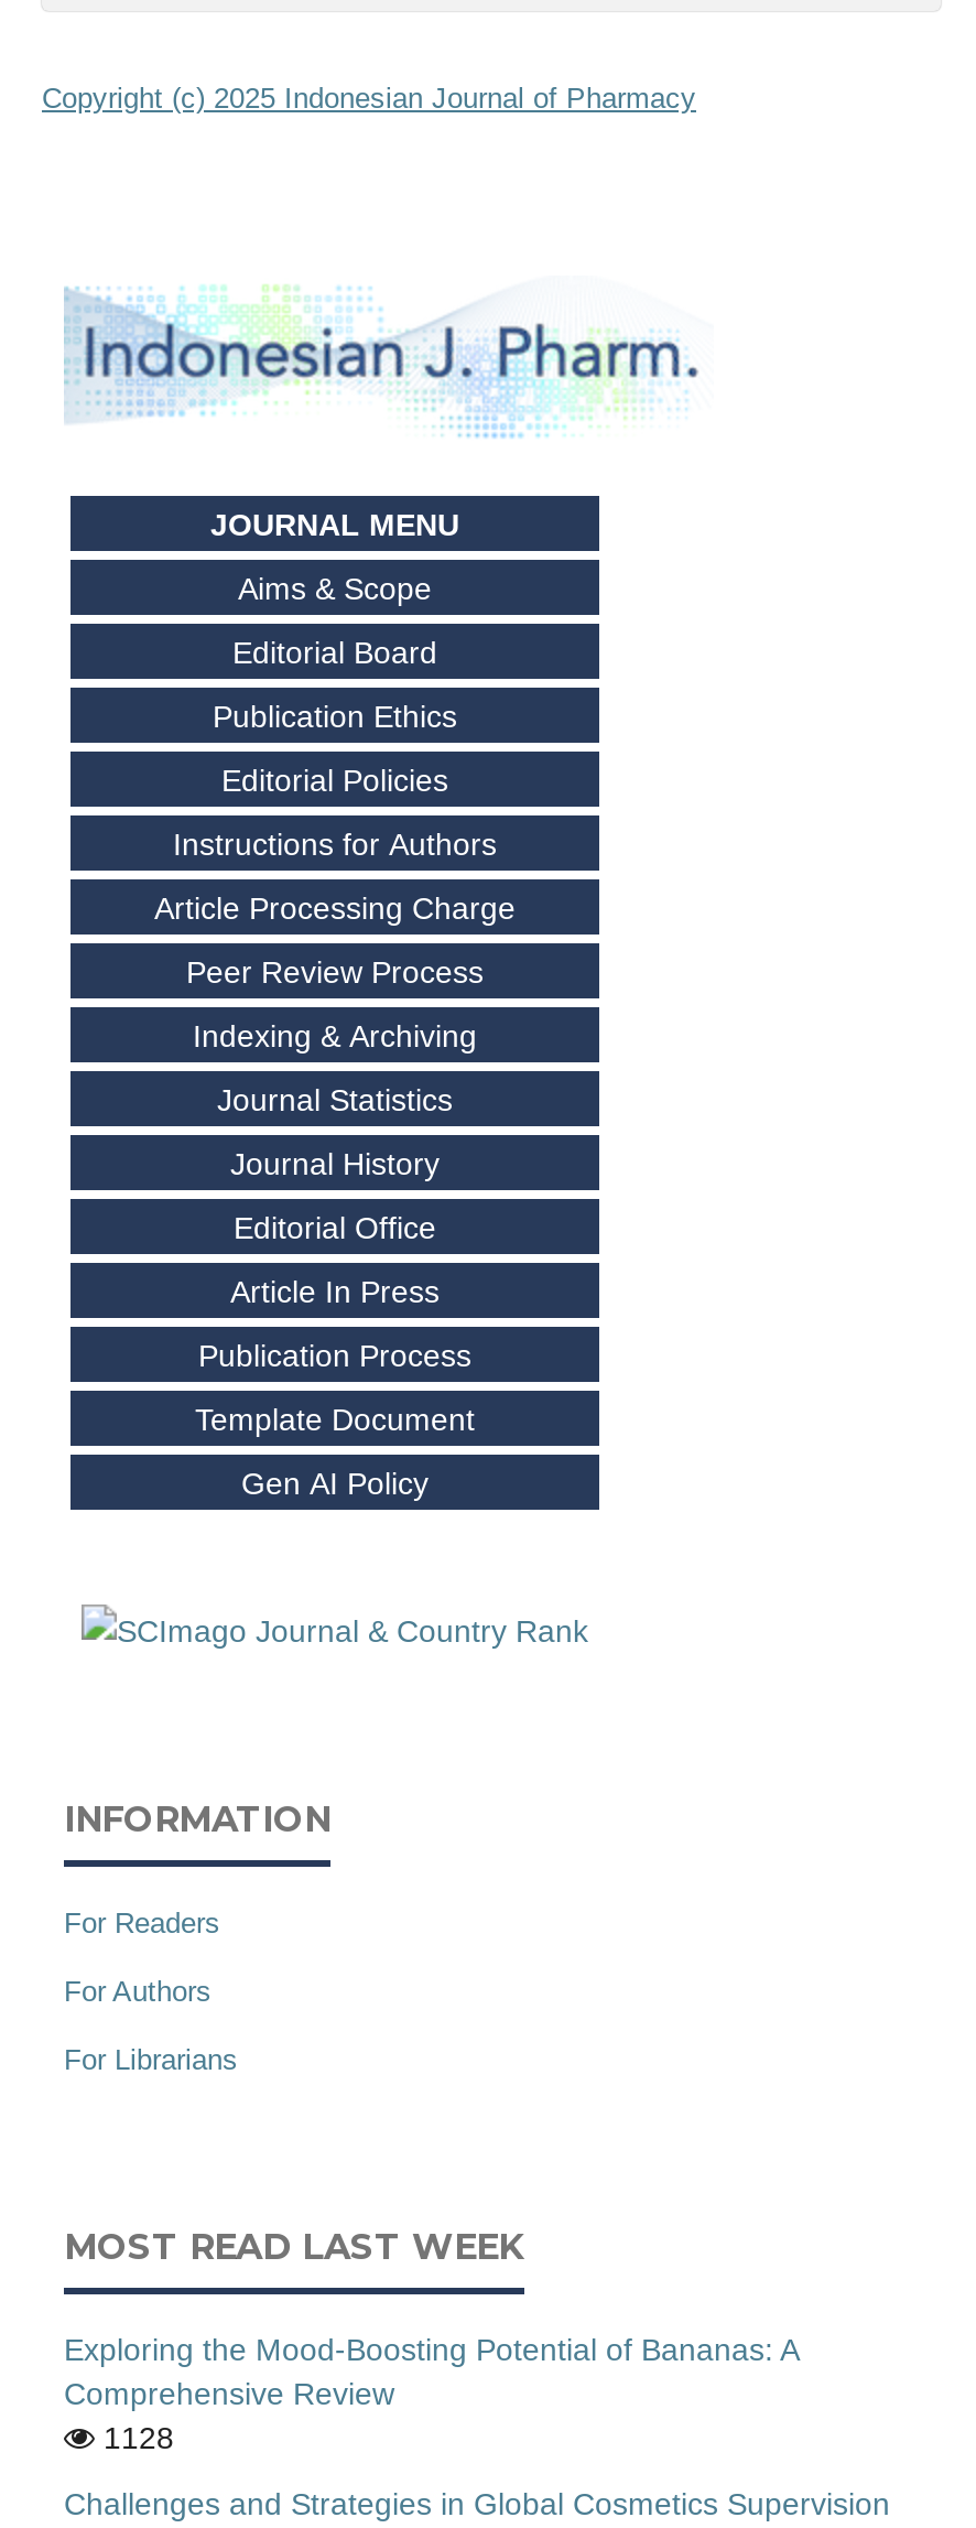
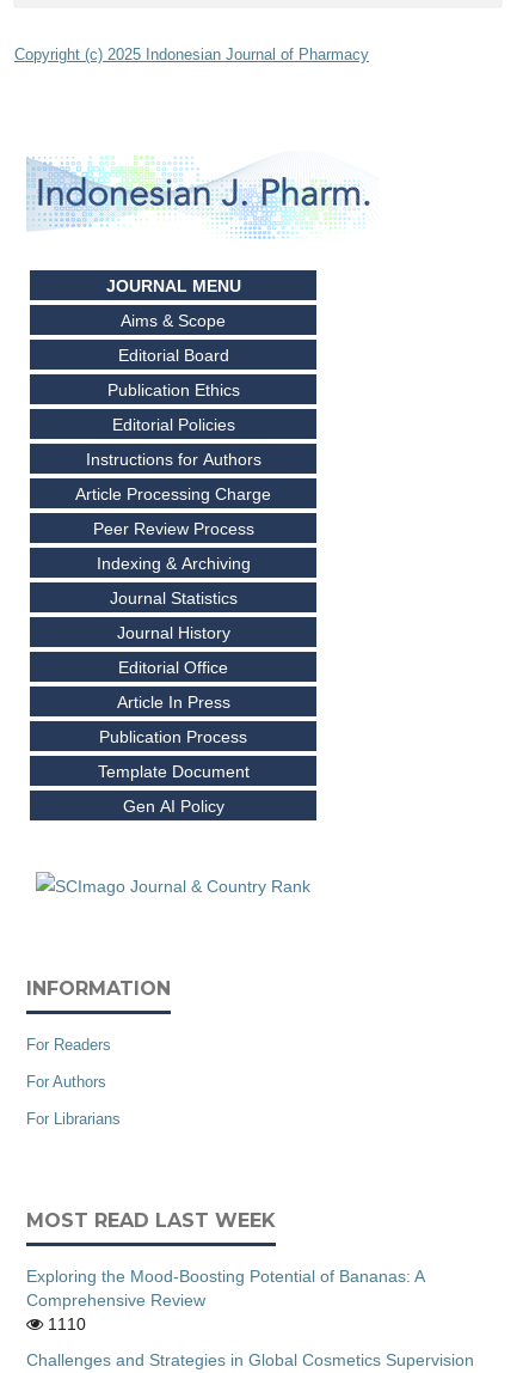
[95,2420,174,2455] 1128 -> [43,1315,86,1334] 1110

